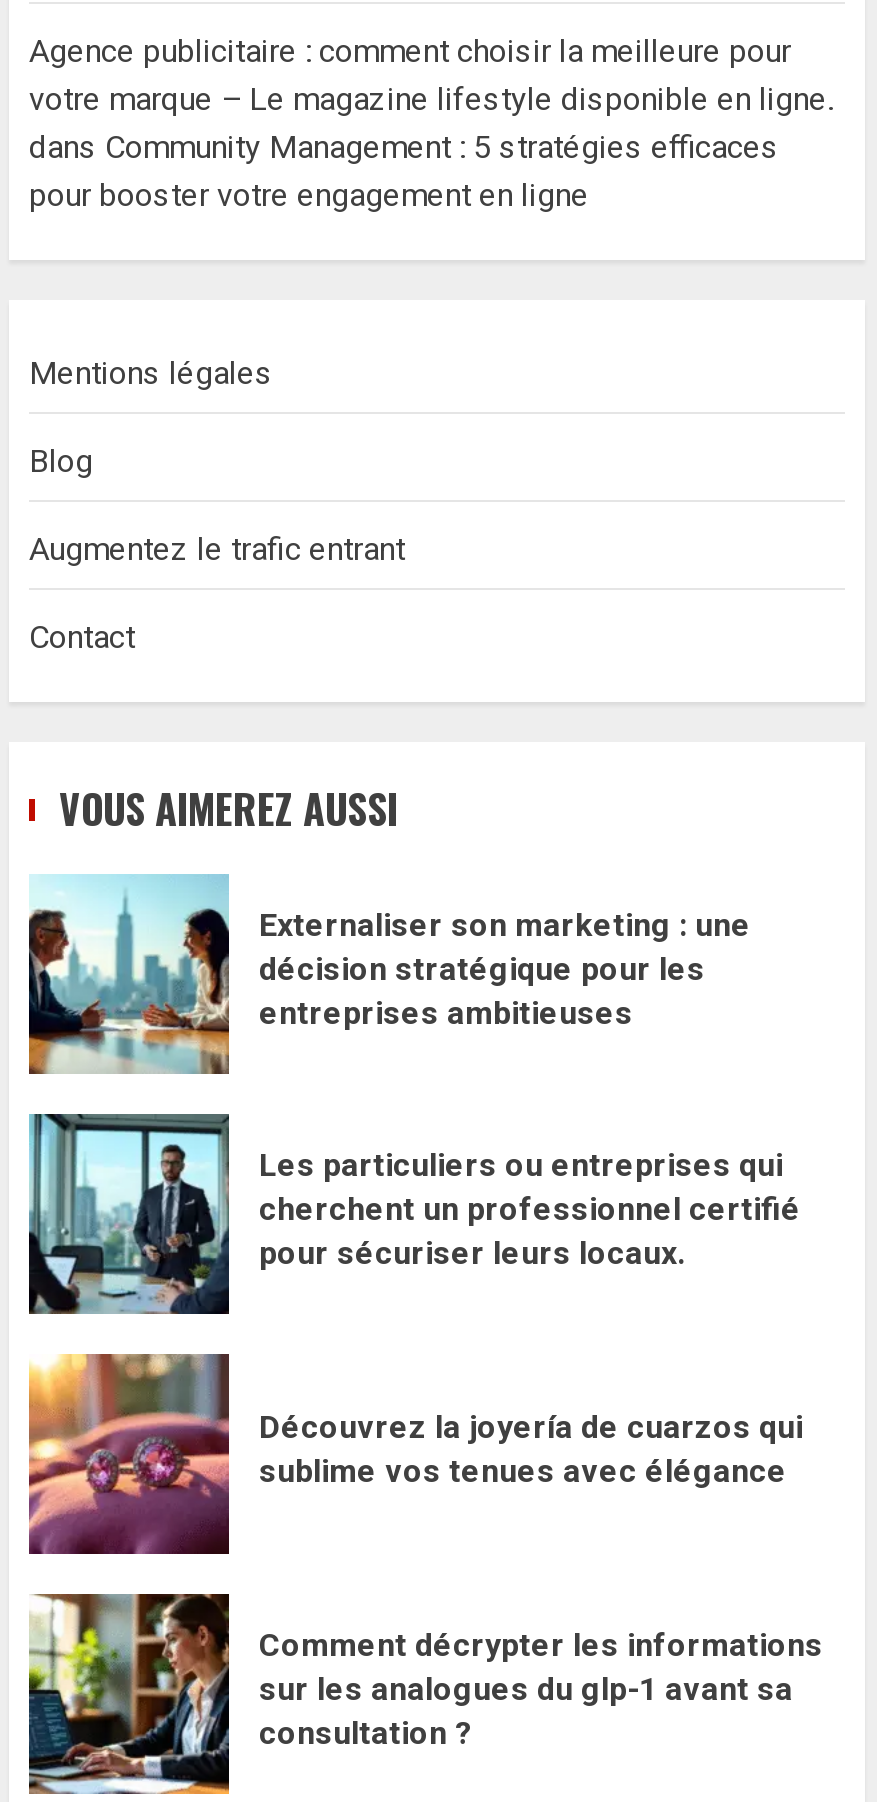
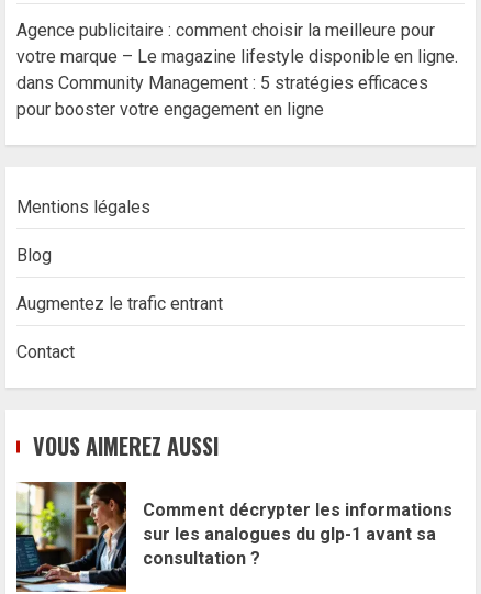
[27,874,751,1076] [image] | Externaliser son marketing : une | décision stratégique pour les | entreprises ambitieuses -> none
[27,1112,801,1316] [image] | Les particuliers ou entreprises qui | cherchent un professionnel certifié | pour sécuriser leurs locaux. -> none
[27,1352,803,1556] [image] | Découvrez la joyería de cuarzos qui | sublime vos tenues avec élégance -> none

